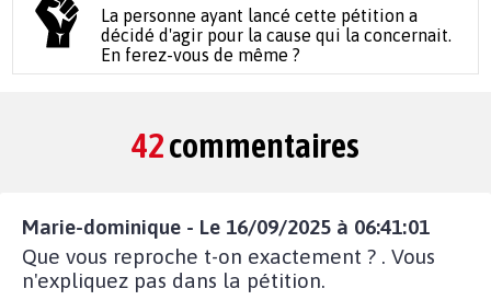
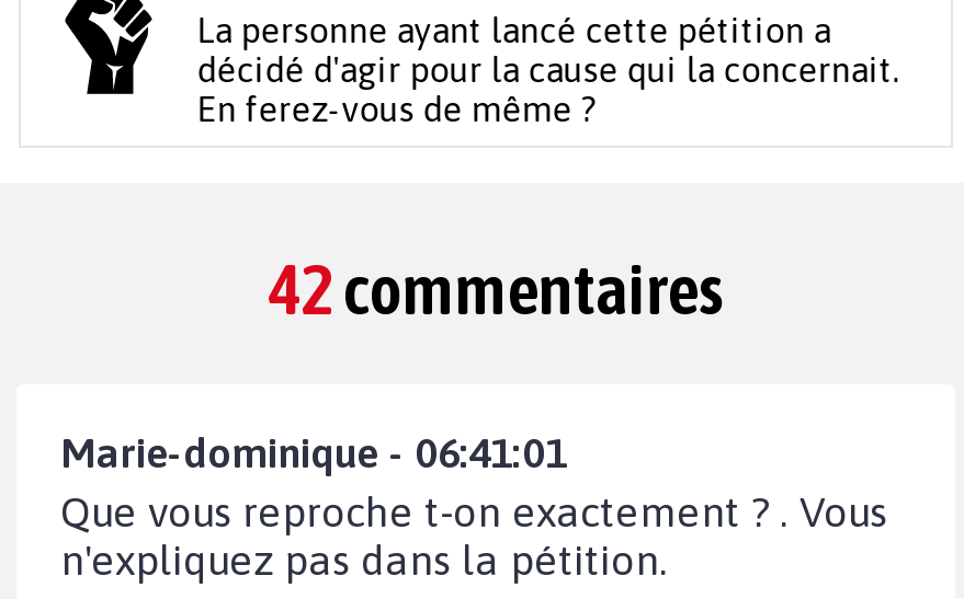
[22,214,430,238] Marie-dominique - Le 16/09/2025 à 06:41:01 -> [60,428,567,477] Marie-dominique - 06:41:01

